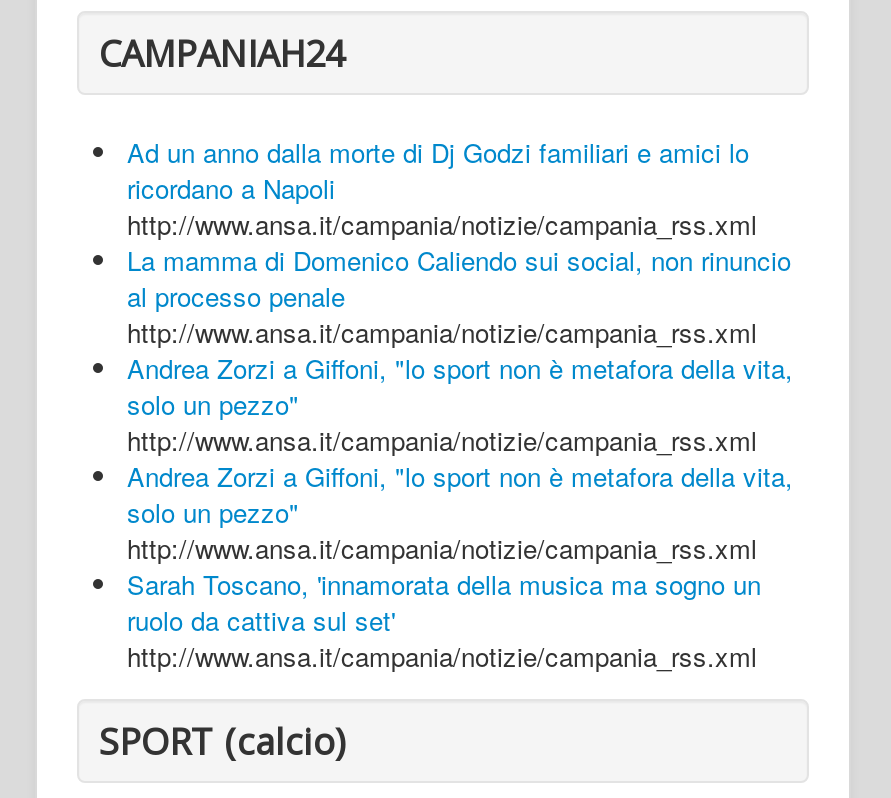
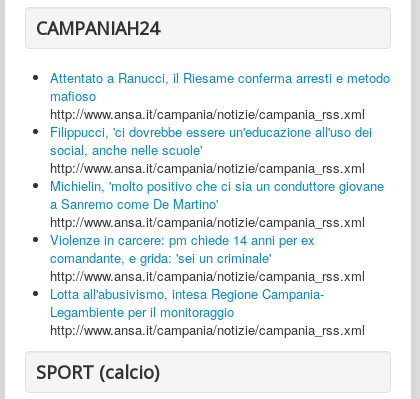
[127,133,749,207] Ad un anno dalla morte di Dj Godzi familiari e amici lo | ricordano a Napoli -> [50,68,390,105] Attentato a Ranucci, il Riesame conferma arresti e metodo | mafioso
[127,241,791,315] La mamma di Domenico Caliendo sui social, non rinuncio | al processo penale -> [50,122,372,159] Filippucci, 'ci dovrebbe essere un'educazione all'uso dei | social, anche nelle scuole'
[127,349,793,423] Andrea Zorzi a Giffoni, "lo sport non è metafora della vita, | solo un pezzo" -> [50,176,384,213] Michielin, 'molto positivo che ci sia un conduttore giovane | a Sanremo come De Martino'
[127,457,793,531] Andrea Zorzi a Giffoni, "lo sport non è metafora della vita, | solo un pezzo" -> [50,230,315,267] Violenze in carcere: pm chiede 14 anni per ex | comandante, e grida: 'sei un criminale'
[127,565,761,639] Sarah Toscano, 'innamorata della musica ma sogno un | ruolo da cattiva sul set' -> [50,284,324,321] Lotta all'abusivismo, intesa Regione Campania- | Legambiente per il monitoraggio

